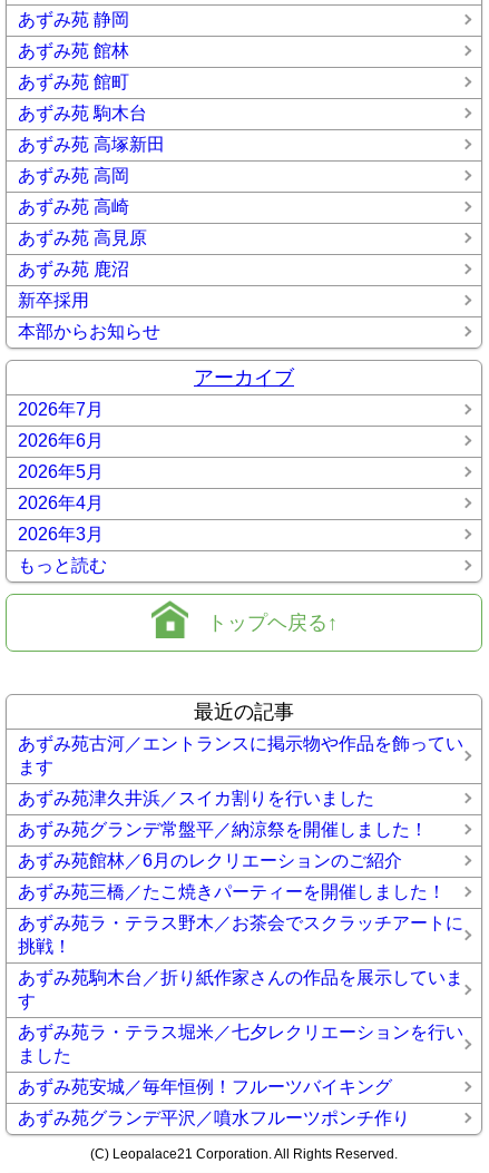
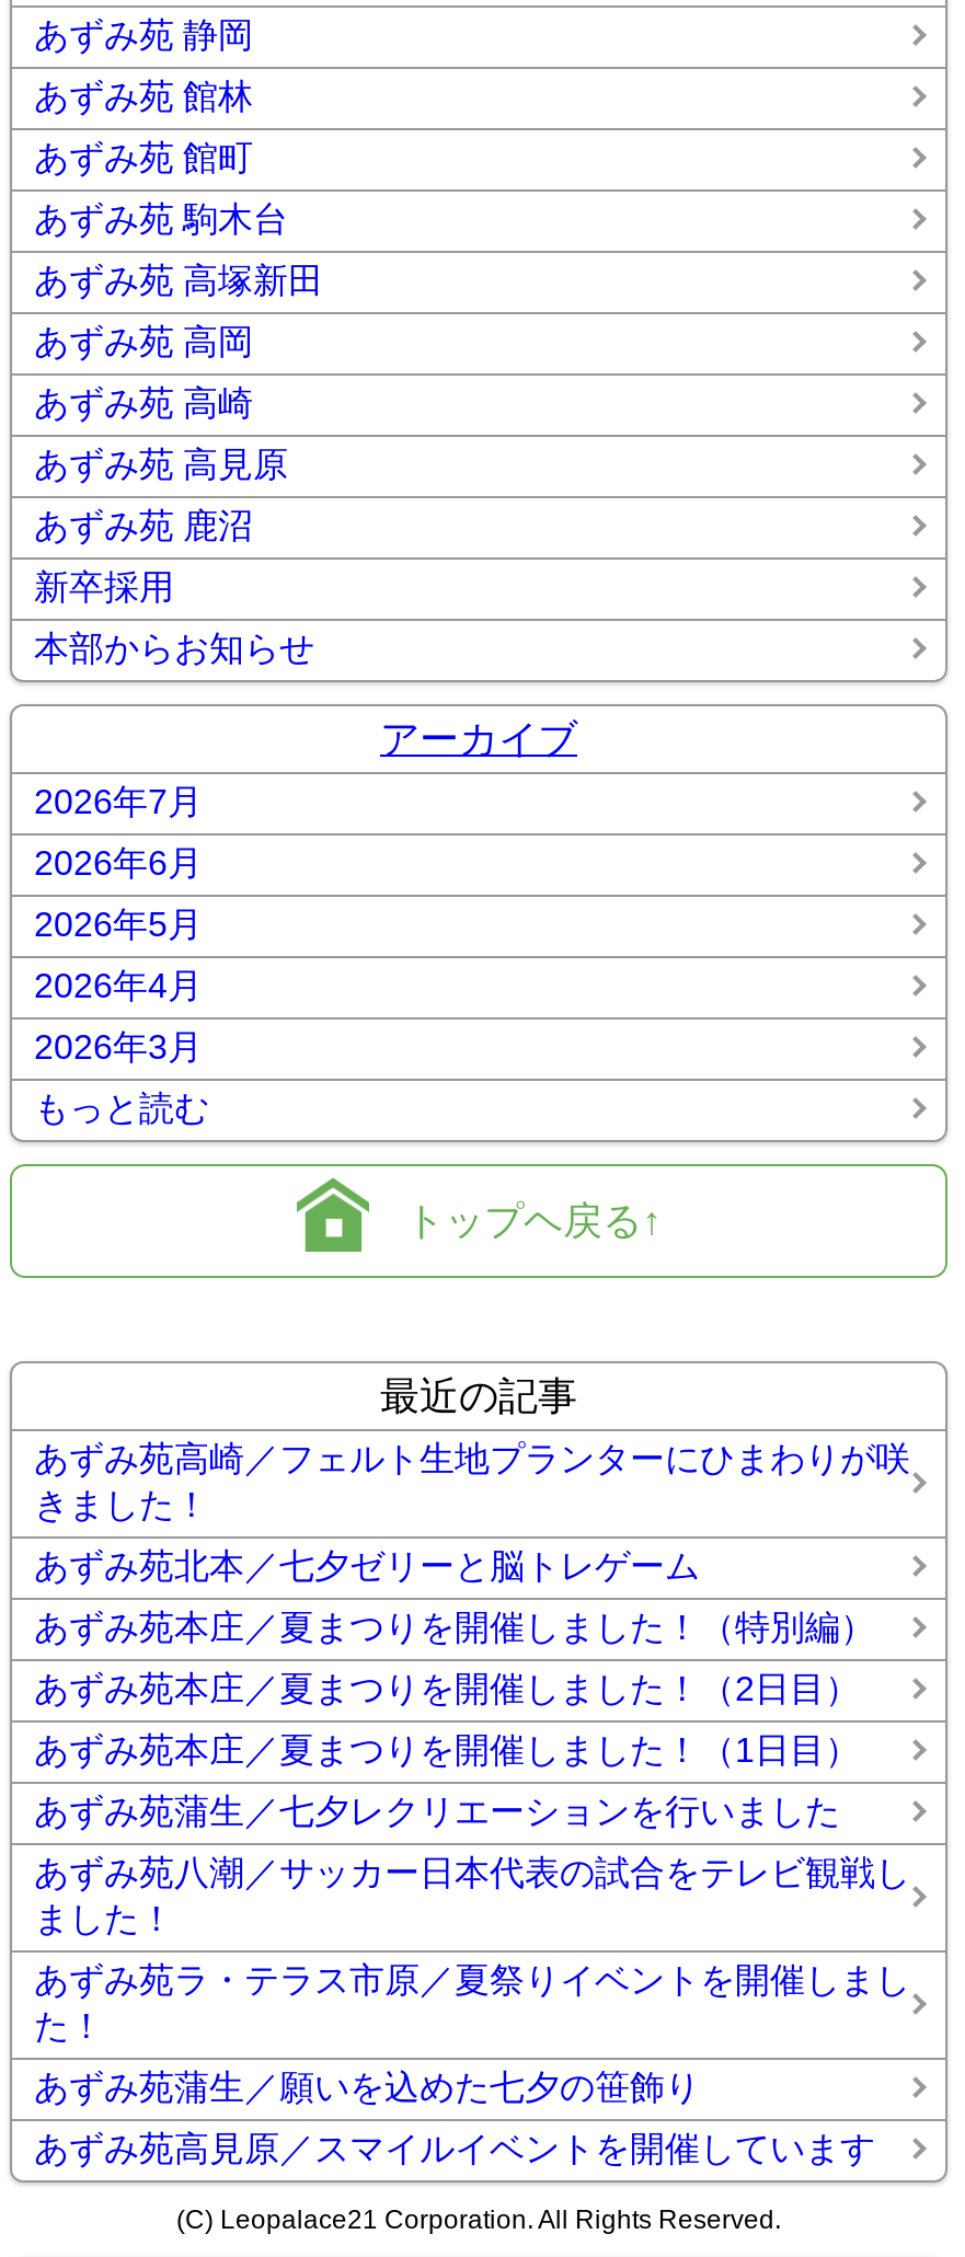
[18,734,463,776] あずみ苑古河／エントランスに掲示物や作品を飾ってい | ます -> [34,1440,910,1523] あずみ苑高崎／フェルト生地プランターにひまわりが咲 | きました！
[18,788,374,807] あずみ苑津久井浜／スイカ割りを行いました -> [34,1547,700,1584] あずみ苑北本／七夕ゼリーと脳トレゲーム
[18,820,428,839] あずみ苑グランデ常盤平／納涼祭を開催しました！ -> [34,1608,875,1645] あずみ苑本庄／夏まつりを開催しました！（特別編）
[18,851,402,870] あずみ苑館林／6月のレクリエーションのご紹介 -> [34,1670,860,1707] あずみ苑本庄／夏まつりを開催しました！（2日目）
[18,882,446,901] あずみ苑三橋／たこ焼きパーティーを開催しました！ -> [34,1731,860,1768] あずみ苑本庄／夏まつりを開催しました！（1日目）
[18,913,463,956] あずみ苑ラ・テラス野木／お茶会でスクラッチアートに | 挑戦！ -> [34,1792,840,1829] あずみ苑蒲生／七夕レクリエーションを行いました
[18,968,463,1010] あずみ苑駒木台／折り紙作家さんの作品を展示していま | す -> [34,1854,910,1937] あずみ苑八潮／サッカー日本代表の試合をテレビ観戦し | ました！
[18,1022,463,1065] あずみ苑ラ・テラス堀米／七夕レクリエーションを行い | ました -> [34,1961,910,2044] あずみ苑ラ・テラス市原／夏祭りイベントを開催しまし | た！
[18,1077,392,1096] あずみ苑安城／毎年恒例！フルーツバイキング -> [34,2068,700,2105] あずみ苑蒲生／願いを込めた七夕の笹飾り
[18,1108,410,1127] あずみ苑グランデ平沢／噴水フルーツポンチ作り -> [34,2130,875,2167] あずみ苑高見原／スマイルイベントを開催しています

